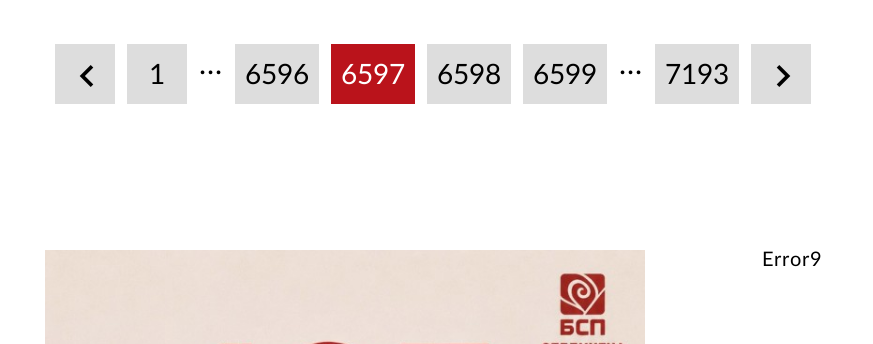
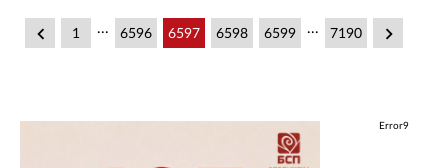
[665,61,729,89] 7193 -> [330,27,362,41] 7190

